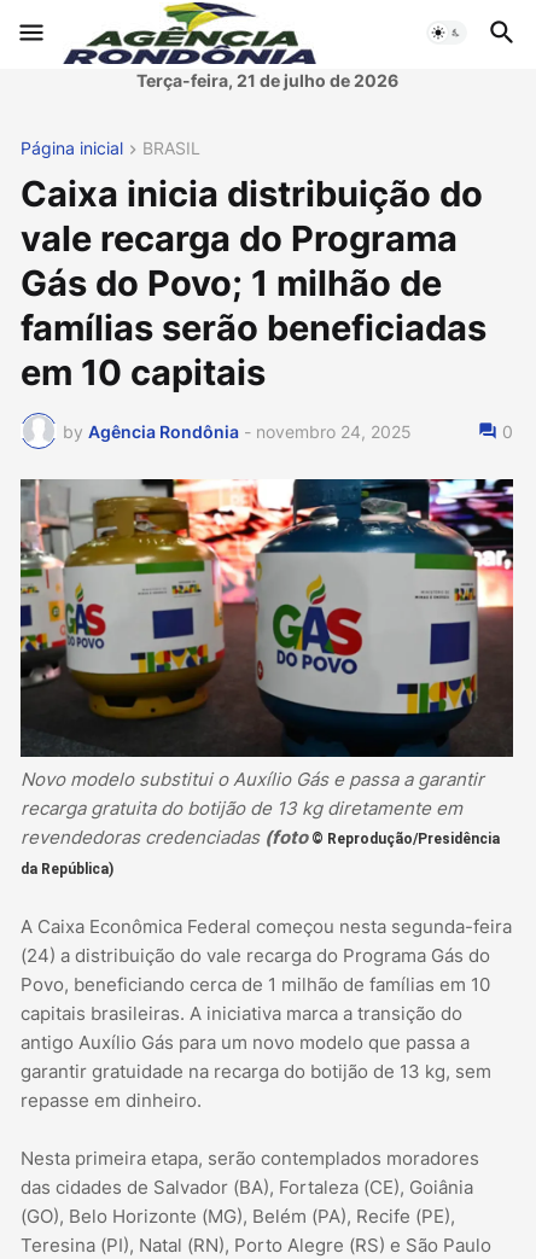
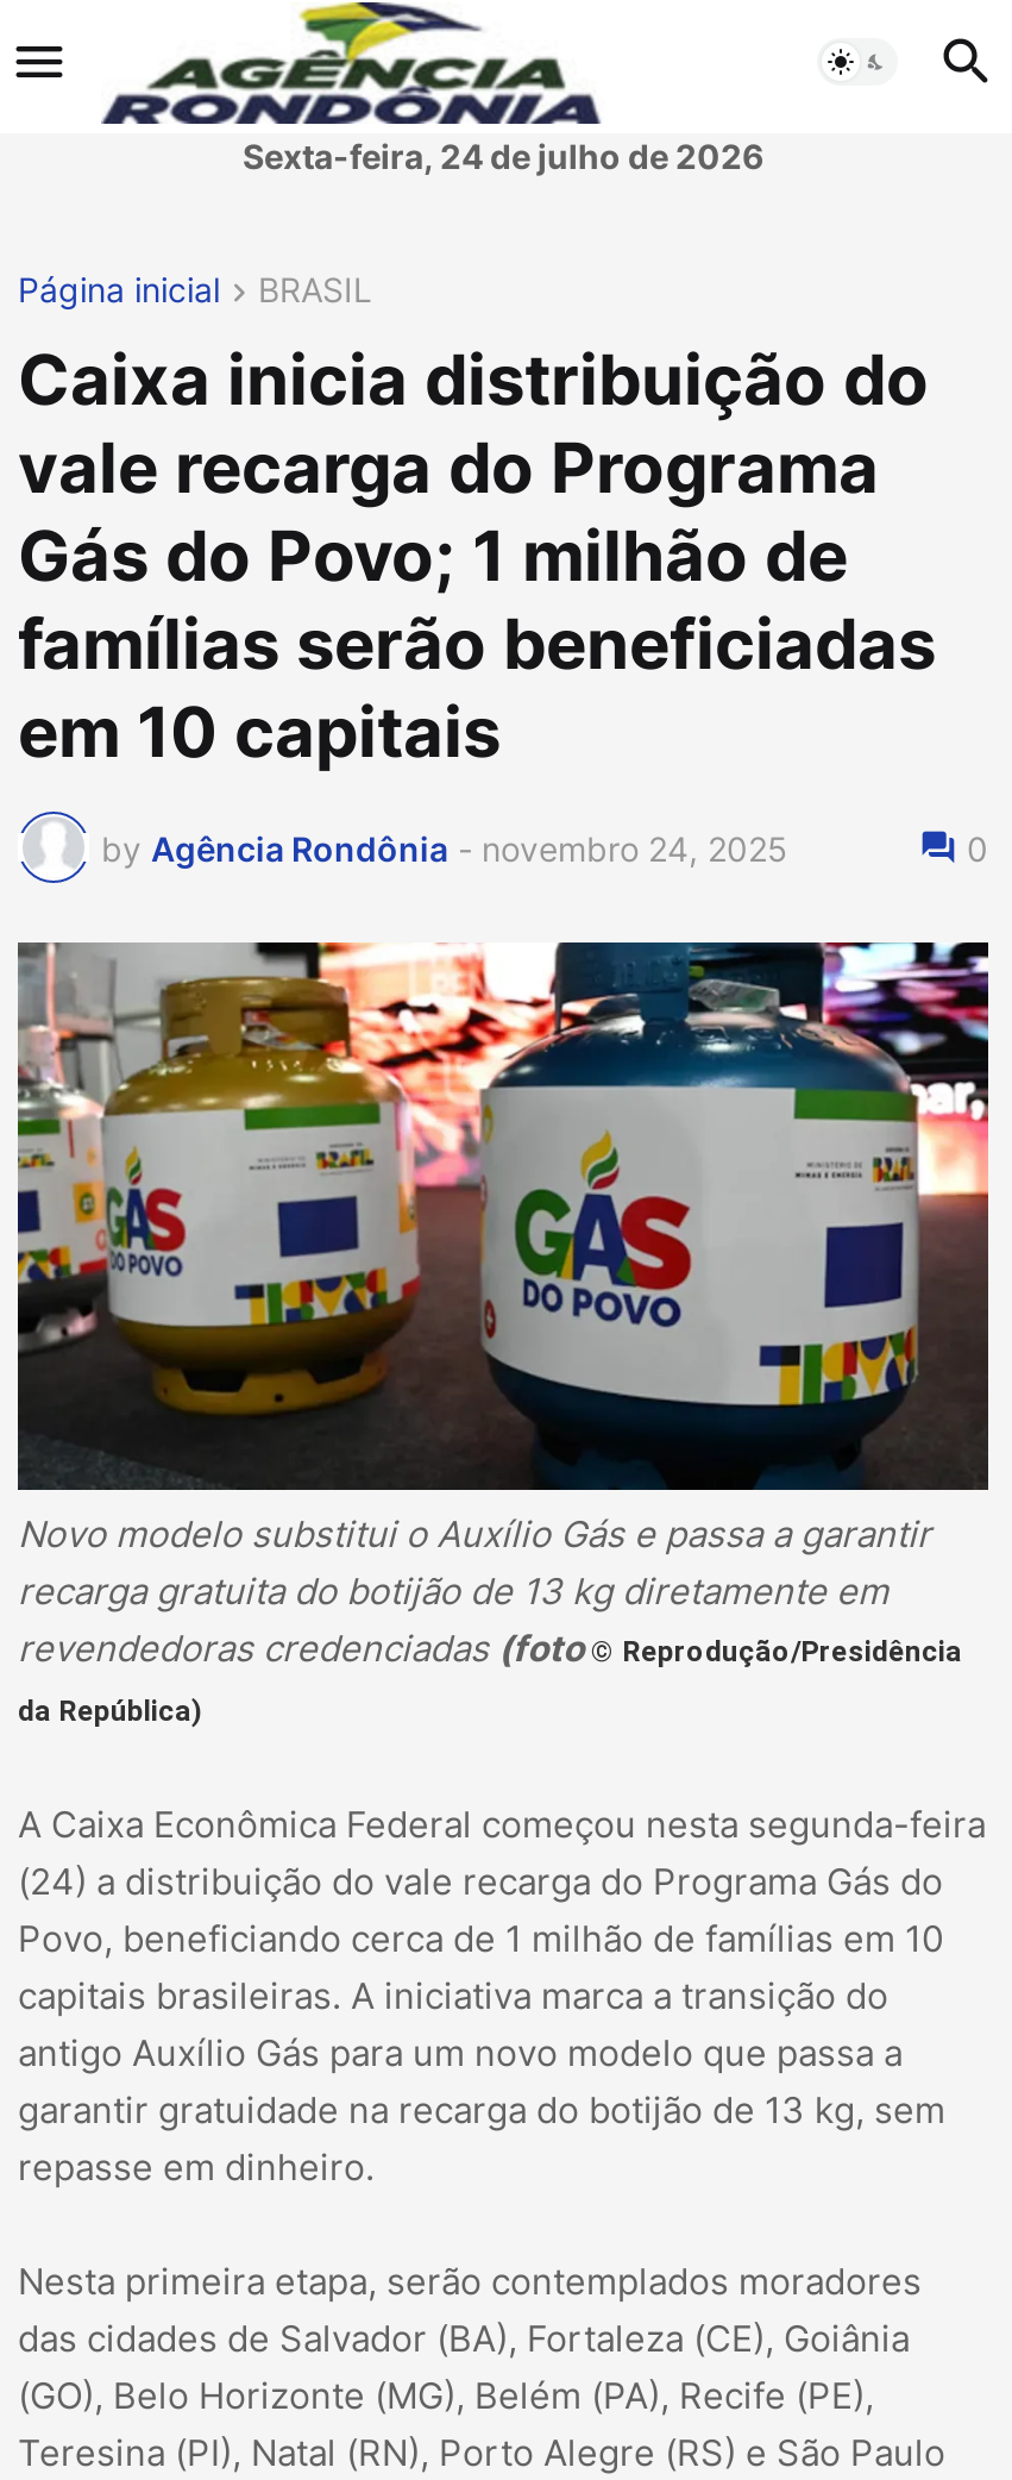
[136,70,398,91] Terça-feira, 21 de julho de 2026 -> [243,136,763,176] Sexta-feira, 24 de julho de 2026

